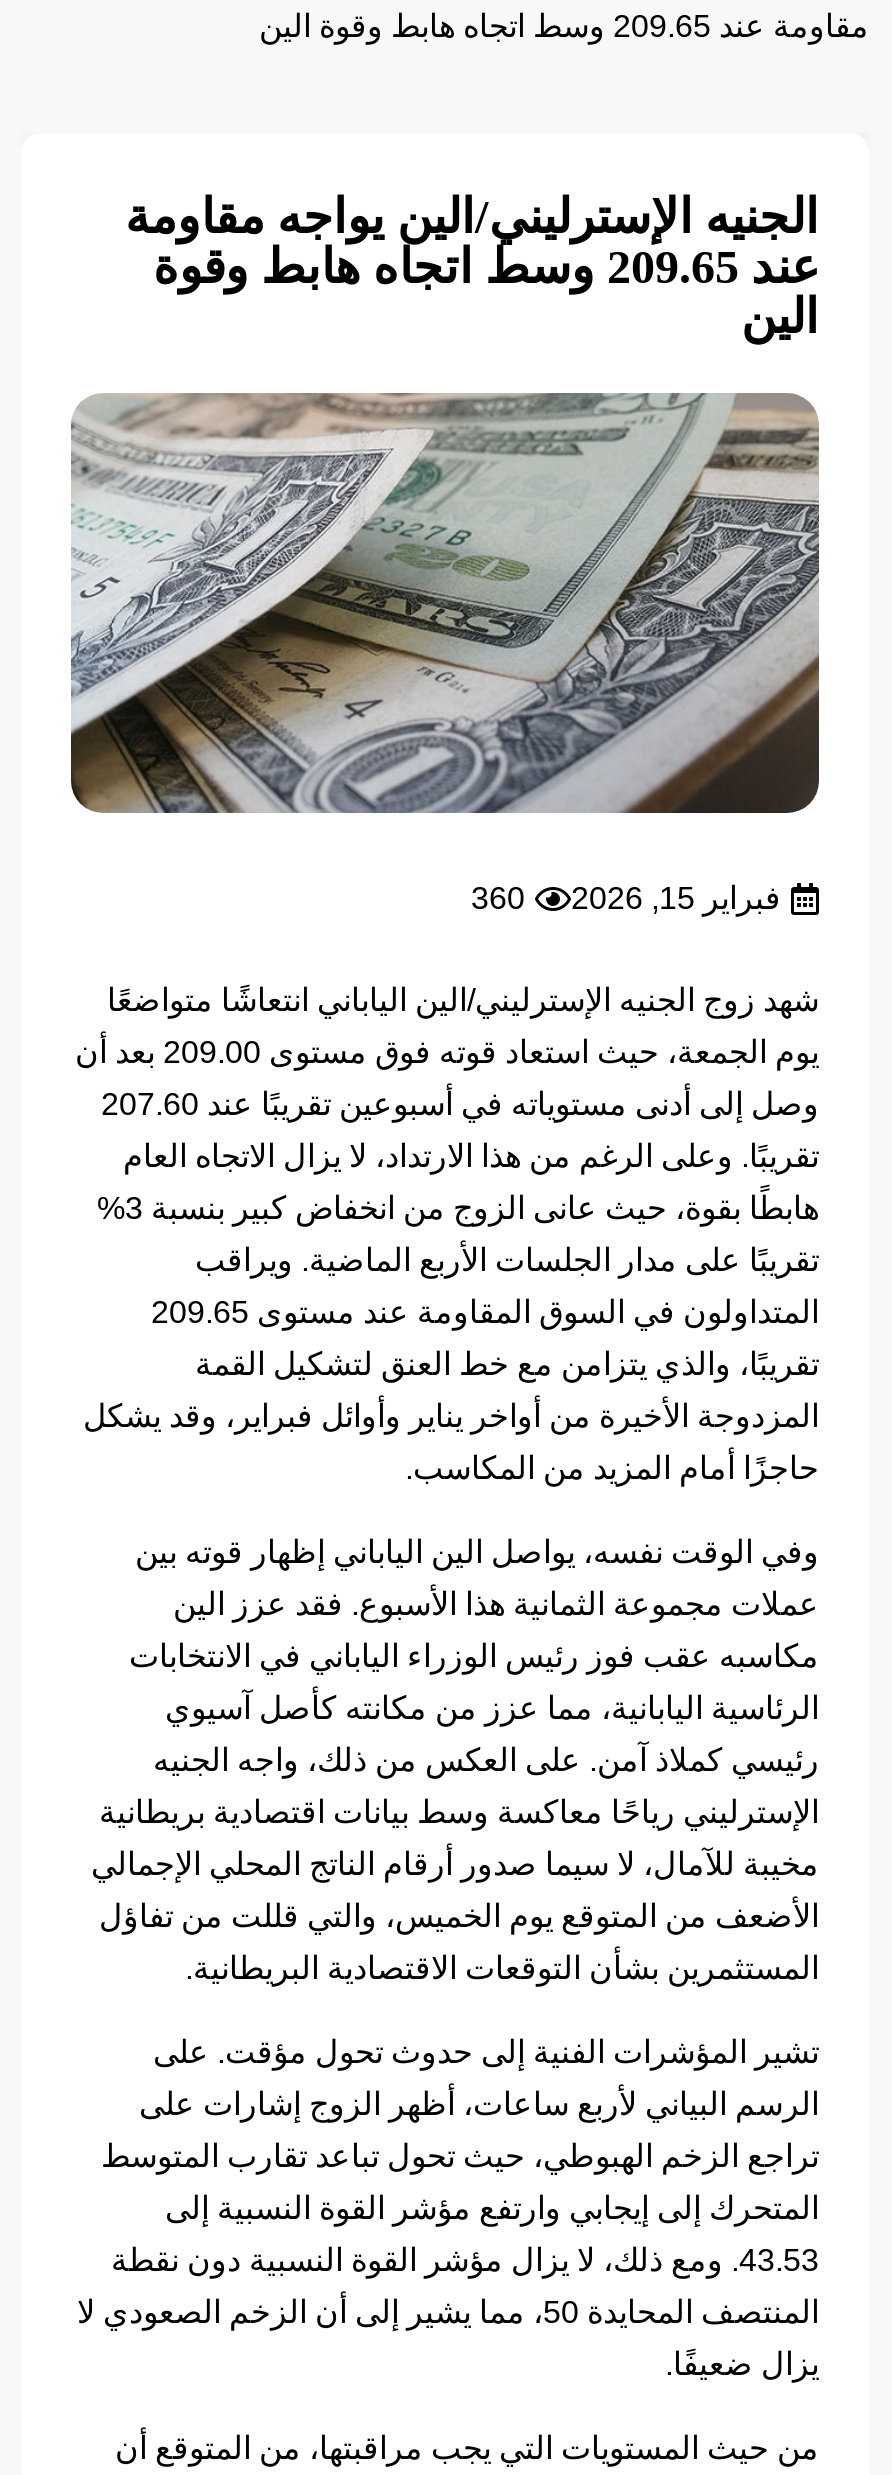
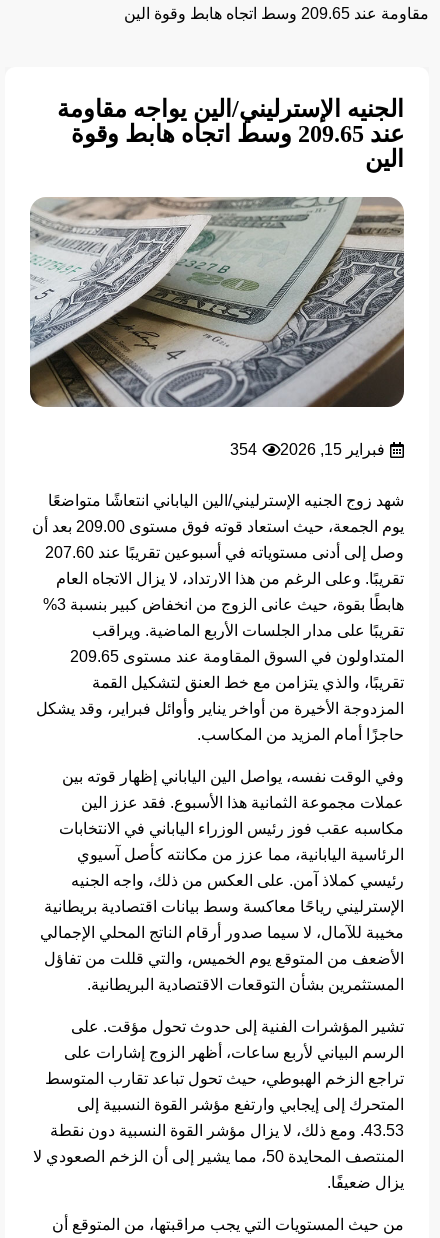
[471,882,525,916] 360 -> [230,441,257,458] 354

